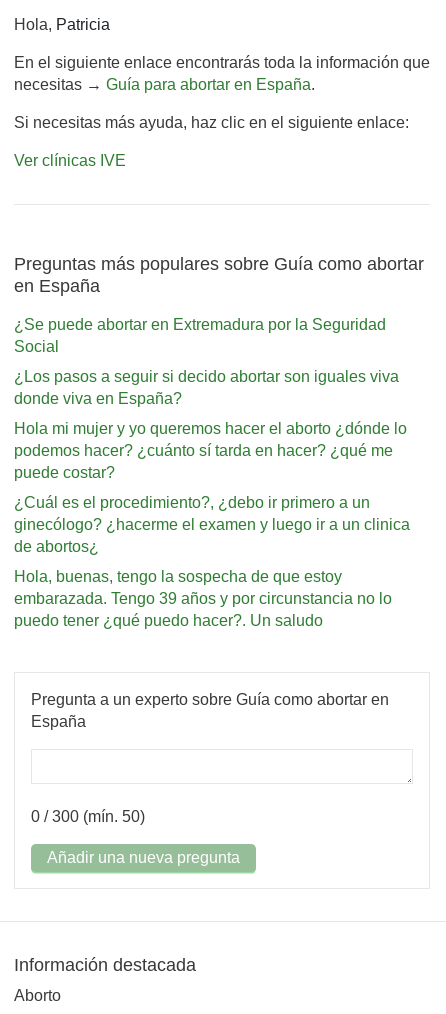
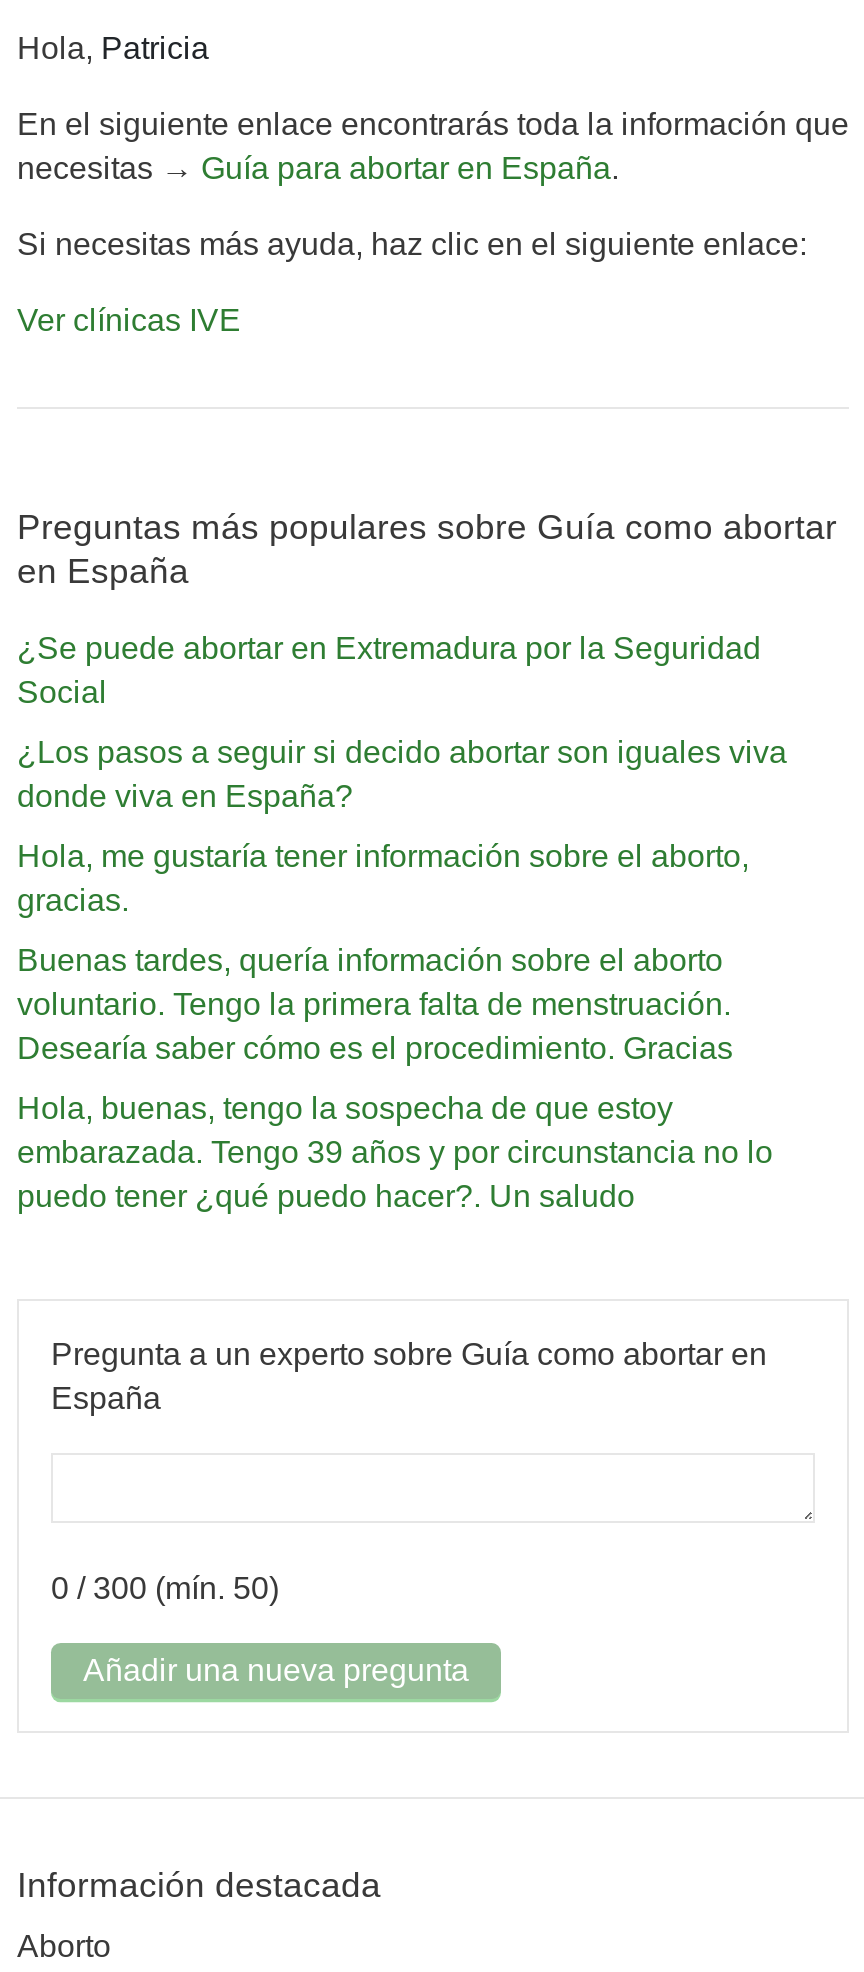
[14,420,407,481] Hola mi mujer y yo queremos hacer el aborto ¿dónde lo | podemos hacer? ¿cuánto sí tarda en hacer? ¿qué me | puede costar? -> [17,839,749,917] Hola, me gustaría tener información sobre el aborto, | gracias.
[14,494,410,555] ¿Cuál es el procedimiento?, ¿debo ir primero a un | ginecólogo? ¿hacerme el examen y luego ir a un clinica | de abortos¿ -> [17,943,733,1065] Buenas tardes, quería información sobre el aborto | voluntario. Tengo la primera falta de menstruación. | Desearía saber cómo es el procedimiento. Gracias

